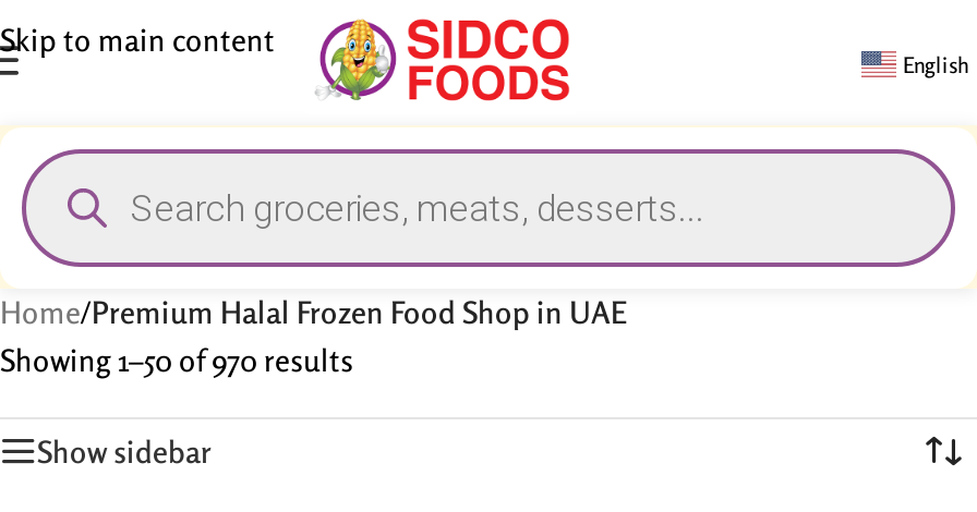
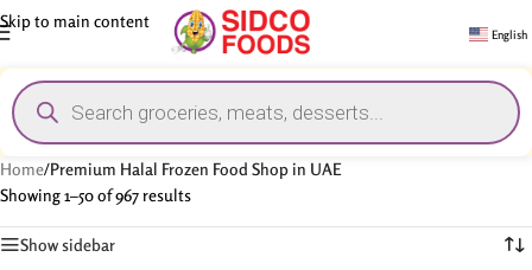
[0,341,353,378] Showing 1–50 of 970 results -> [0,185,191,205] Showing 1–50 of 967 results

